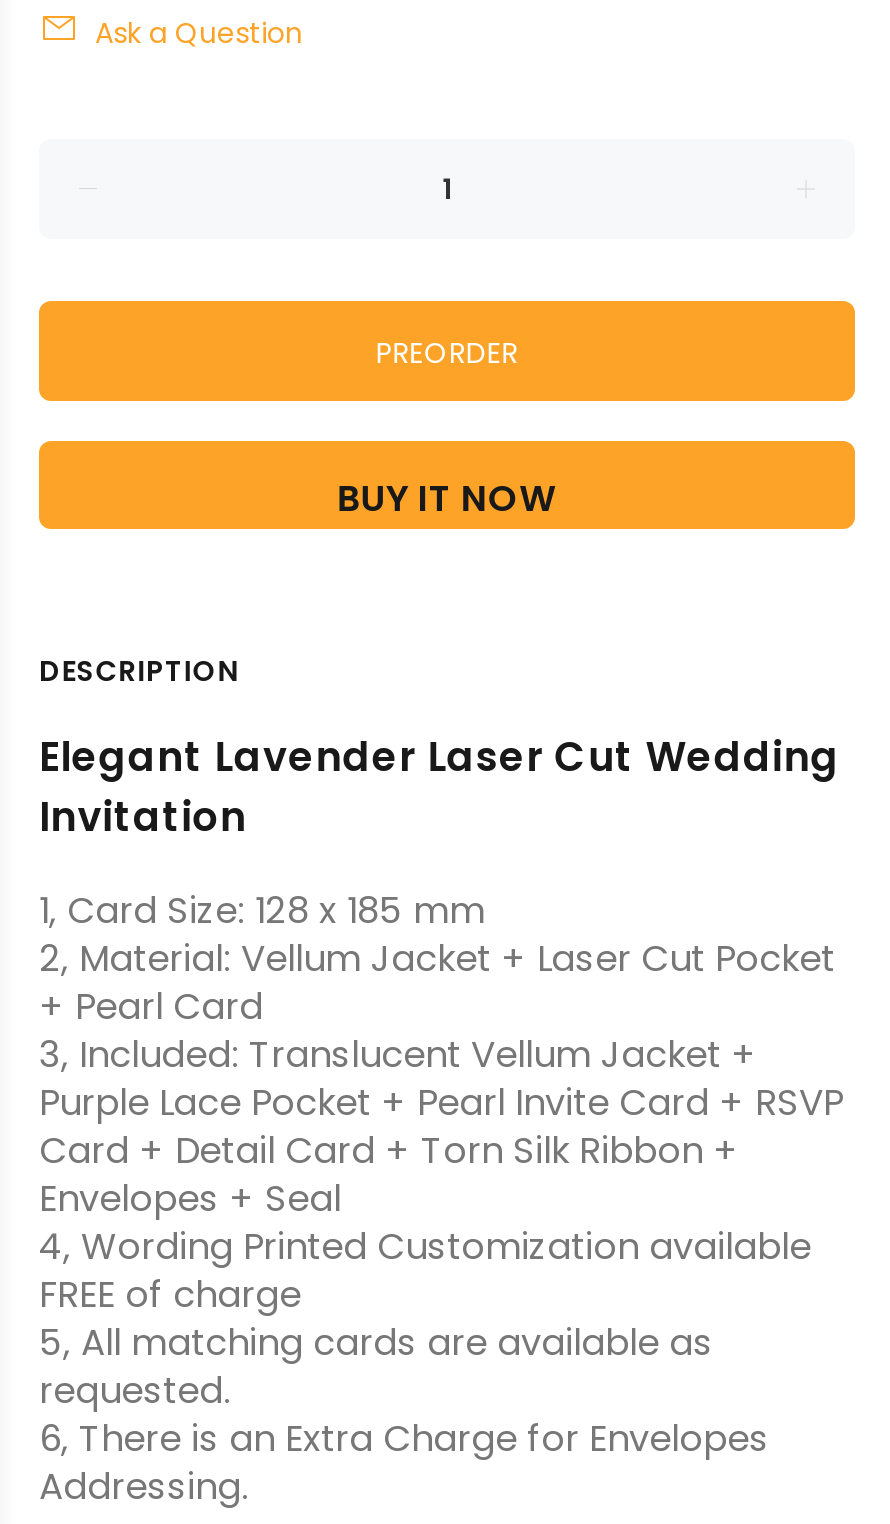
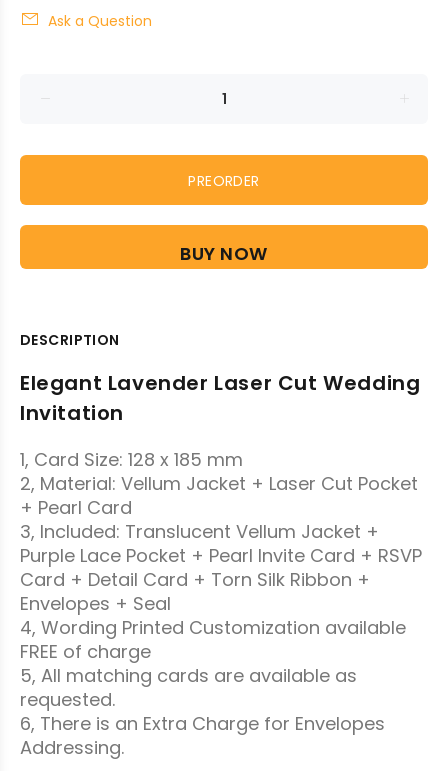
[338,473,556,523] BUY IT NOW -> [180,241,268,266] BUY NOW

